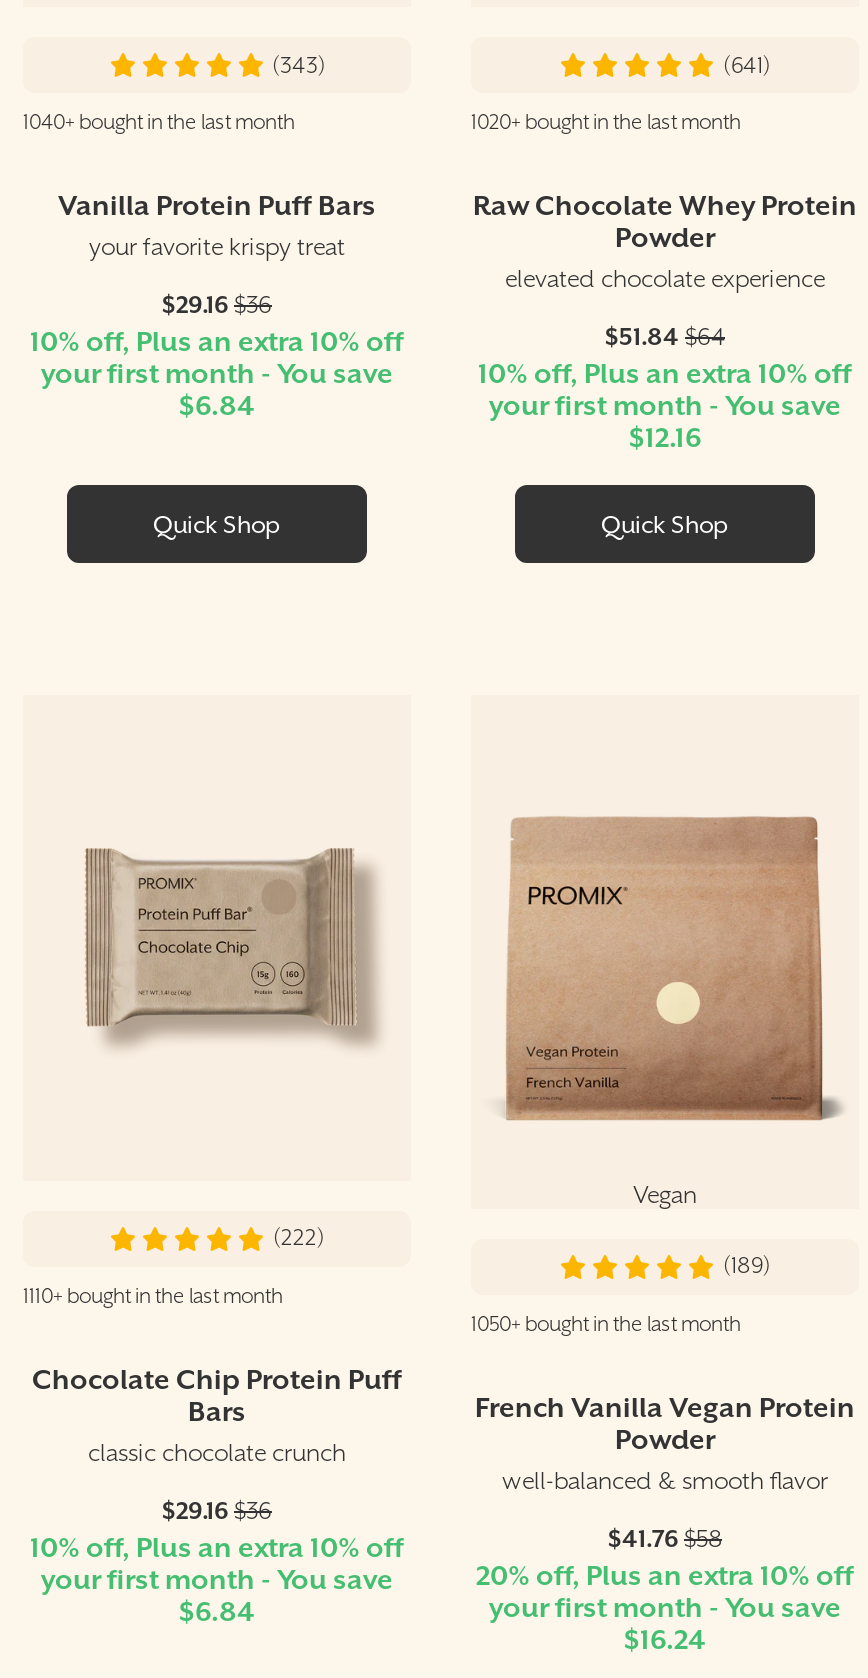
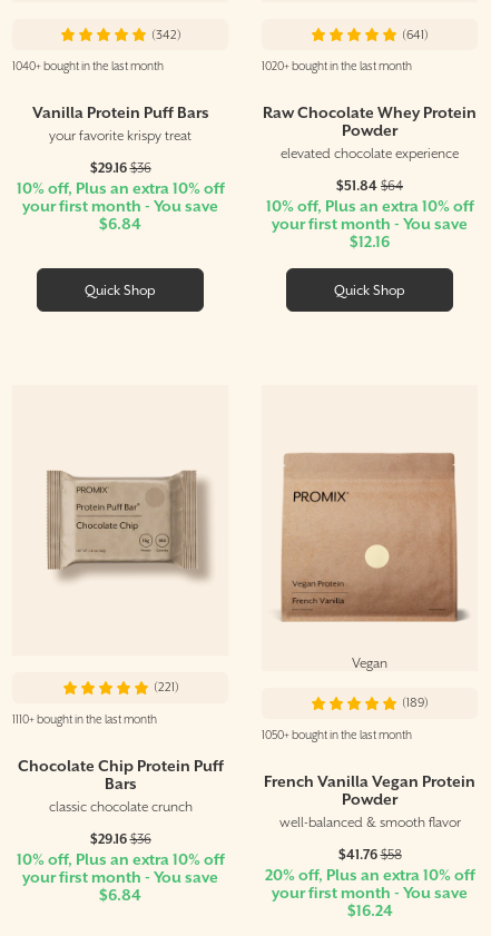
[272,50,326,78] (343) -> [151,26,181,42] (342)
[273,1223,325,1251] (222) -> [153,679,179,694] (221)

